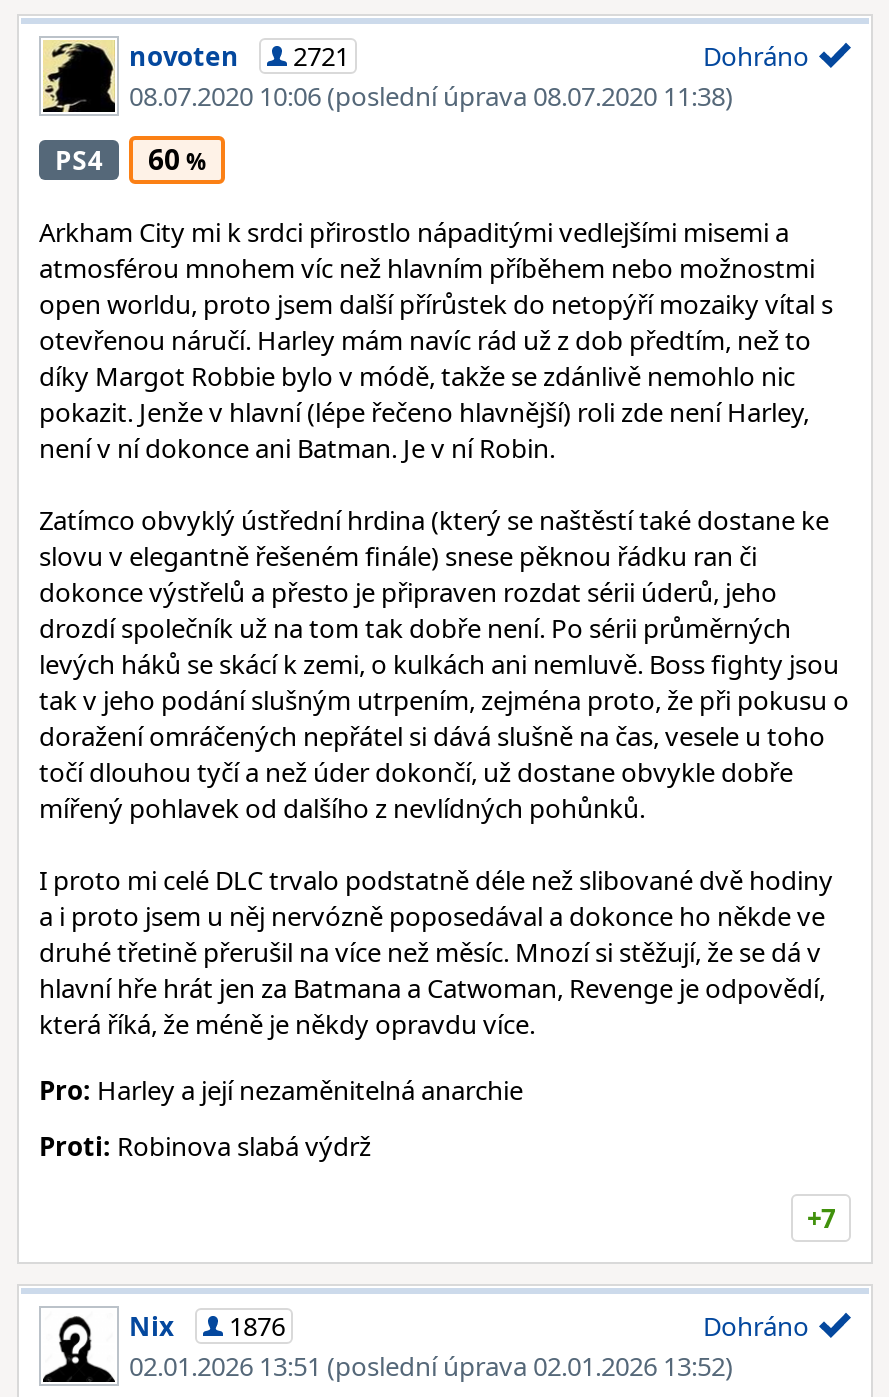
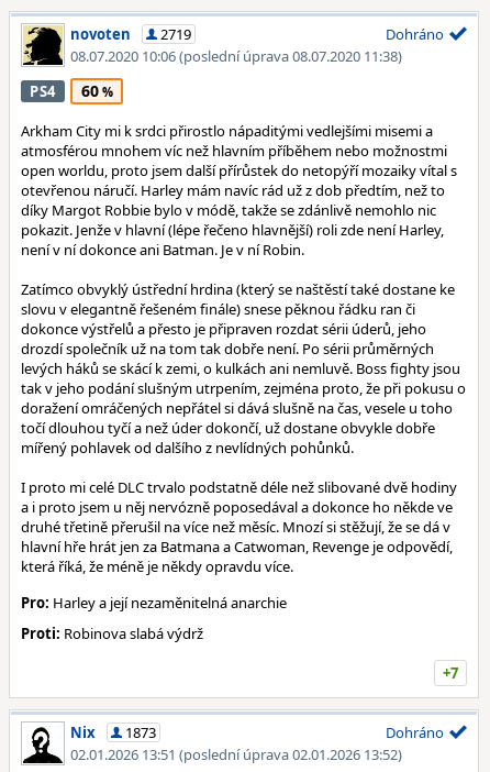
[129,38,349,74] novoten 2721 -> [70,24,191,44] novoten 2719
[129,1308,285,1344] Nix 1876 -> [70,723,156,742] Nix 1873

